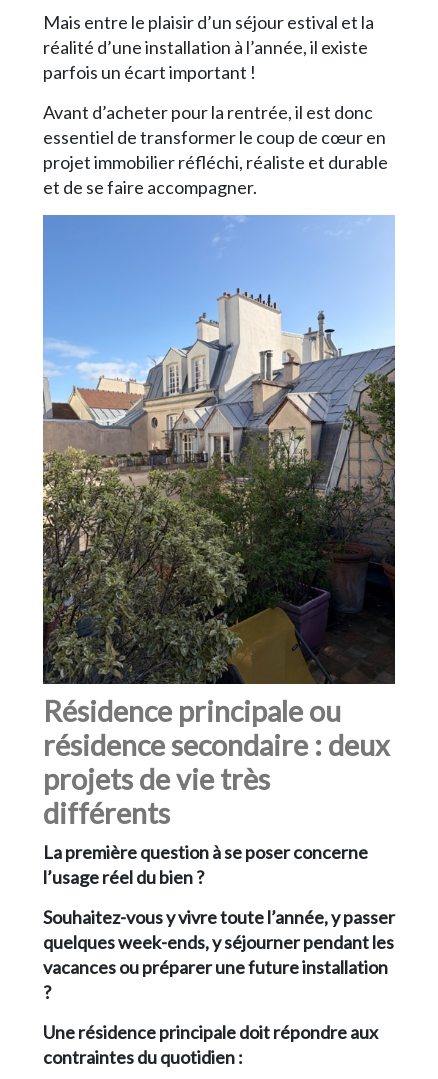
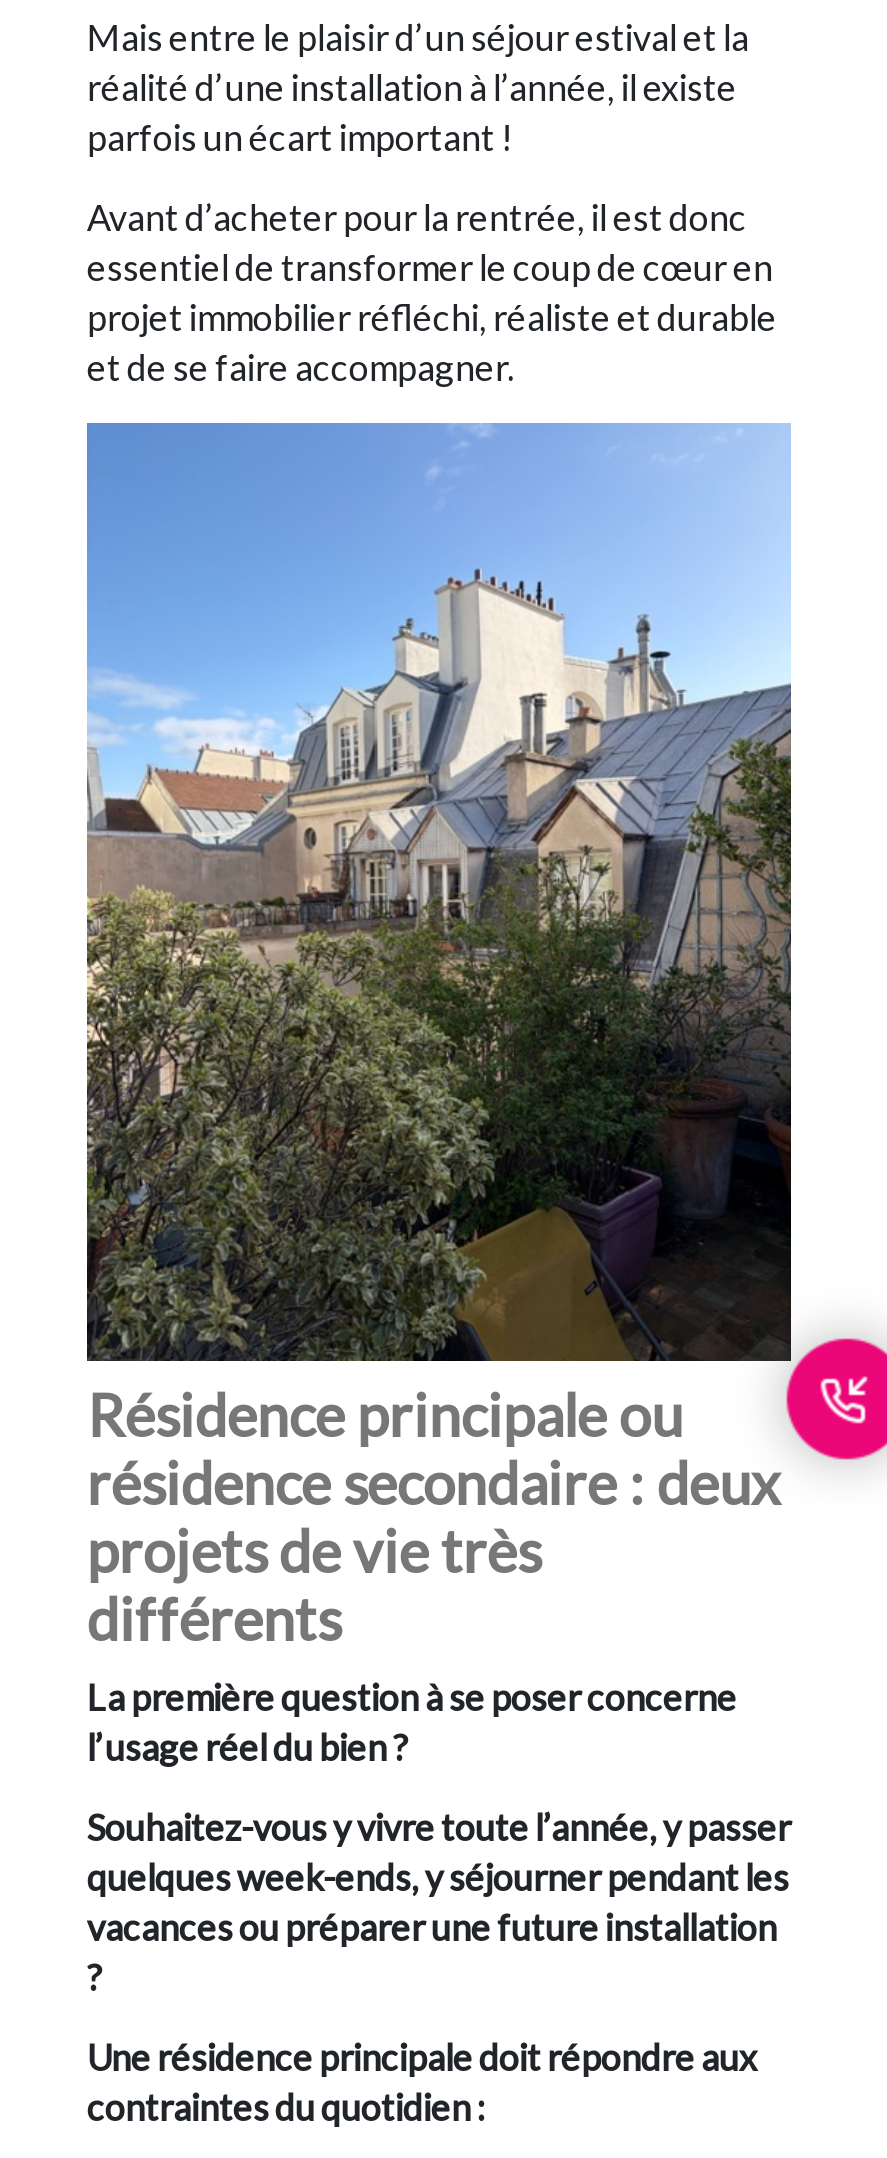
none -> [783,1335,881,1463] [image]

